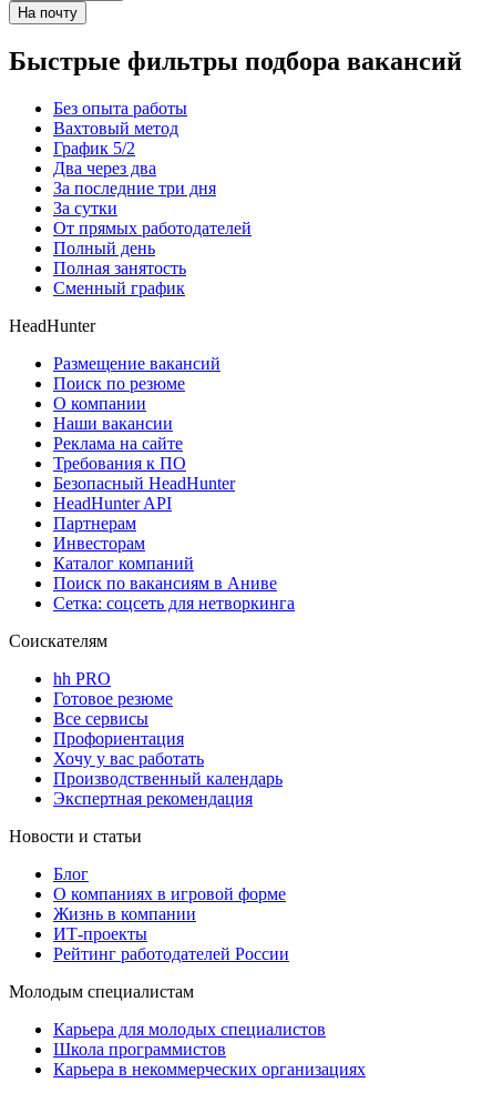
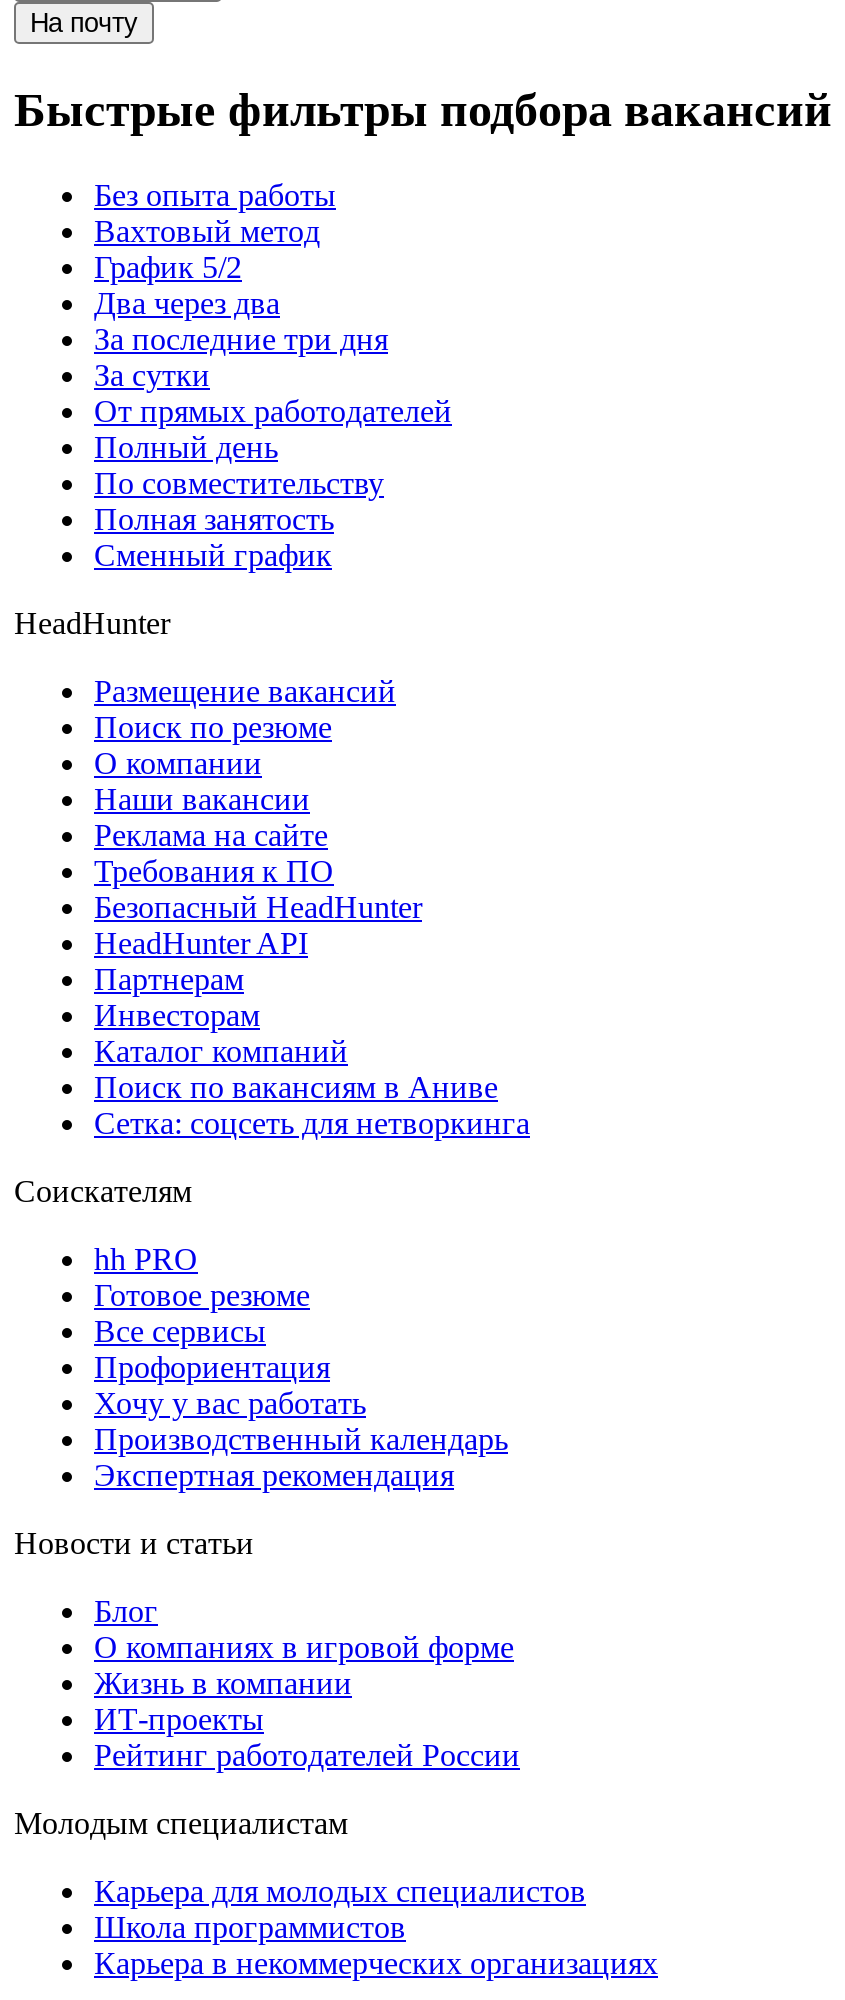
none -> [94,466,384,500] По совместительству

